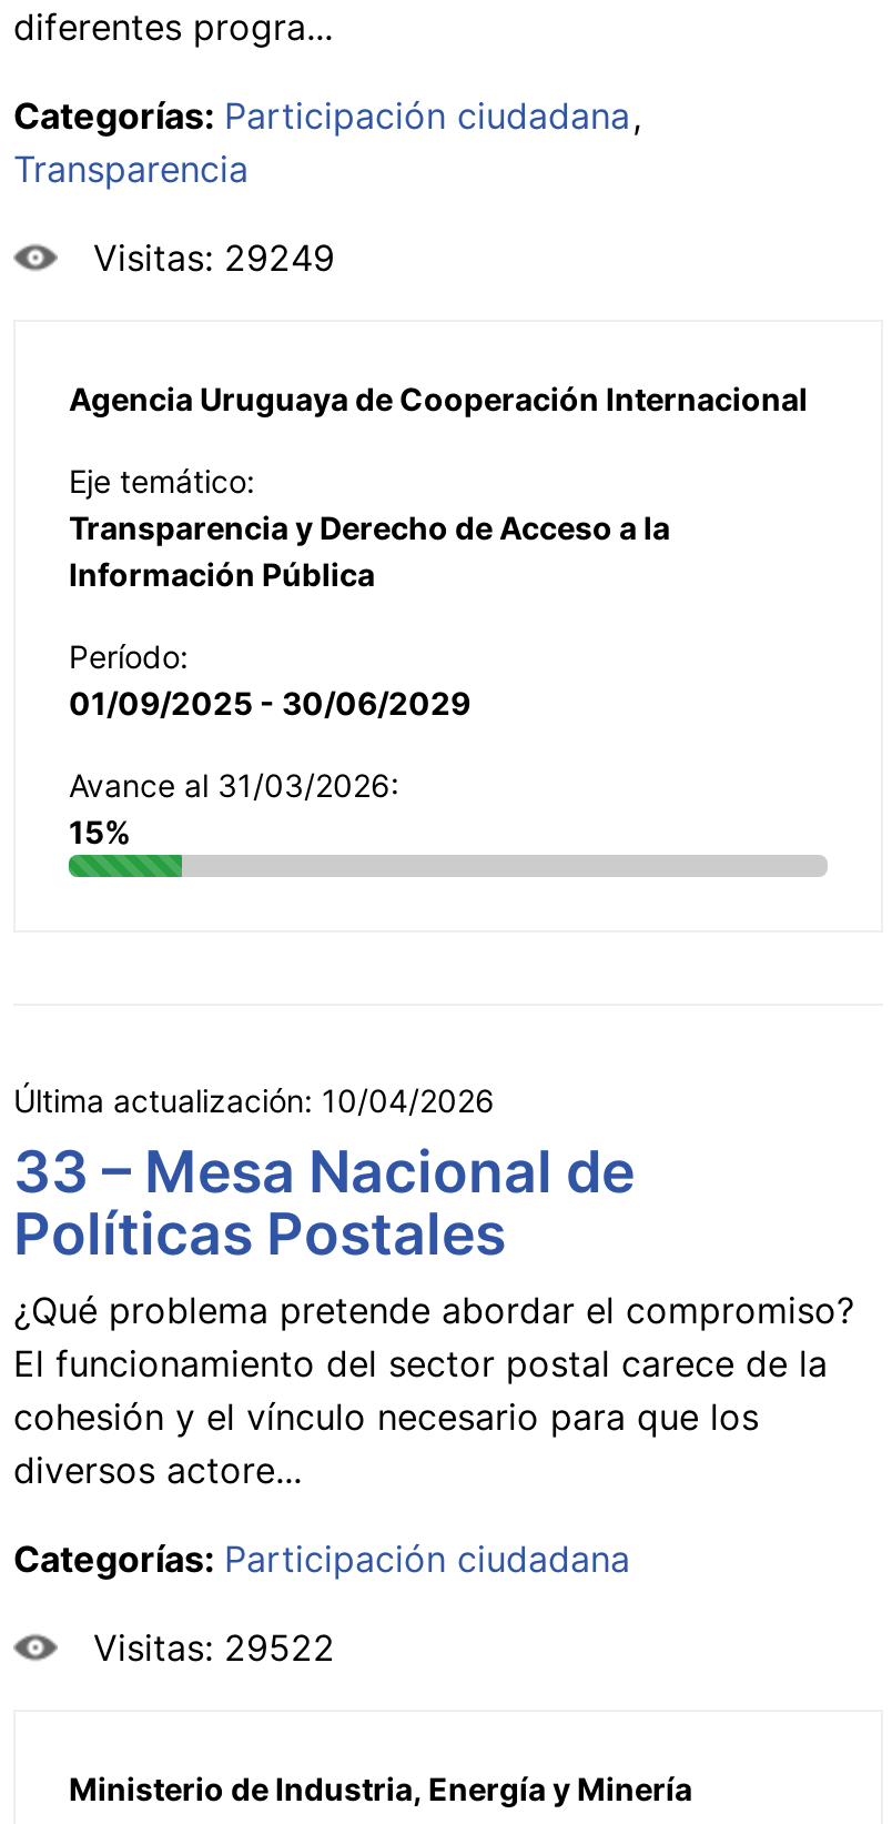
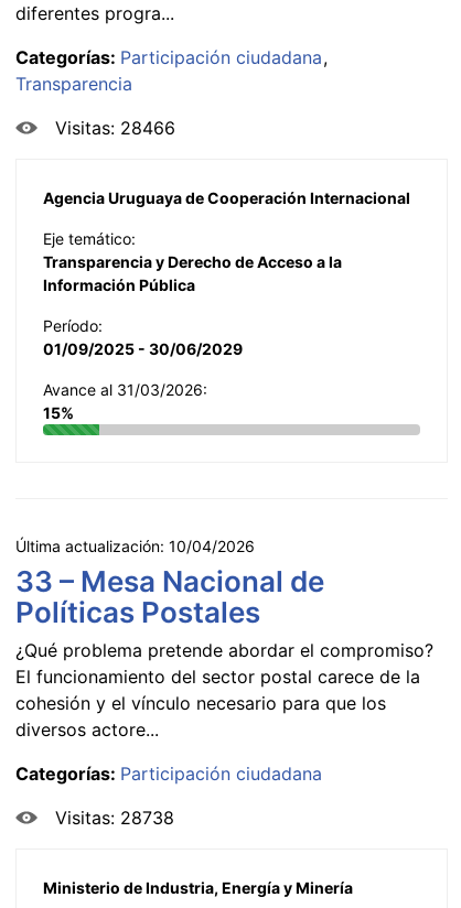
[93,235,335,279] Visitas: 29249 -> [55,117,175,139] Visitas: 28466
[93,1625,335,1669] Visitas: 29522 -> [55,806,174,828] Visitas: 28738

